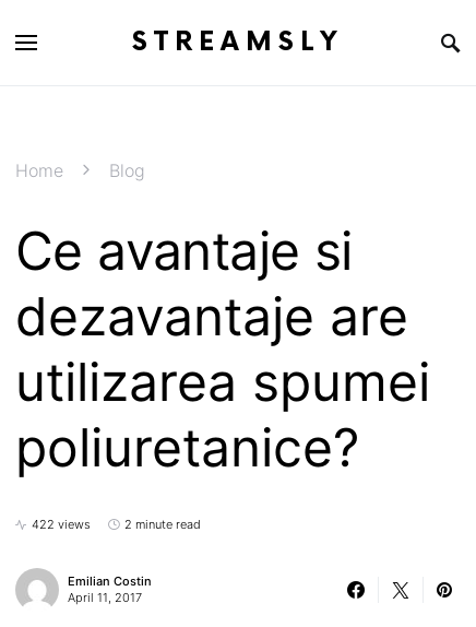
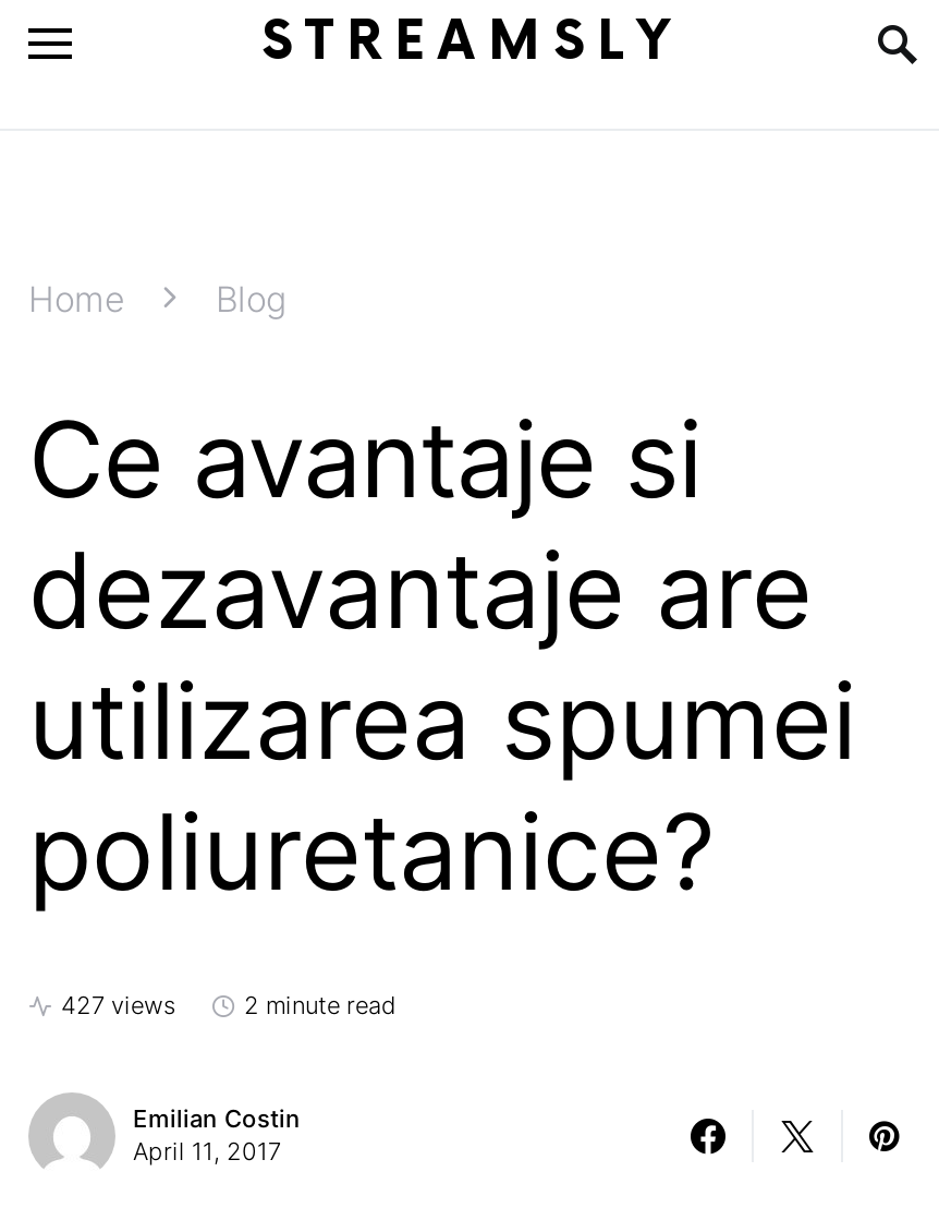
[32,517,91,532] 422 views -> [61,990,176,1020] 427 views

